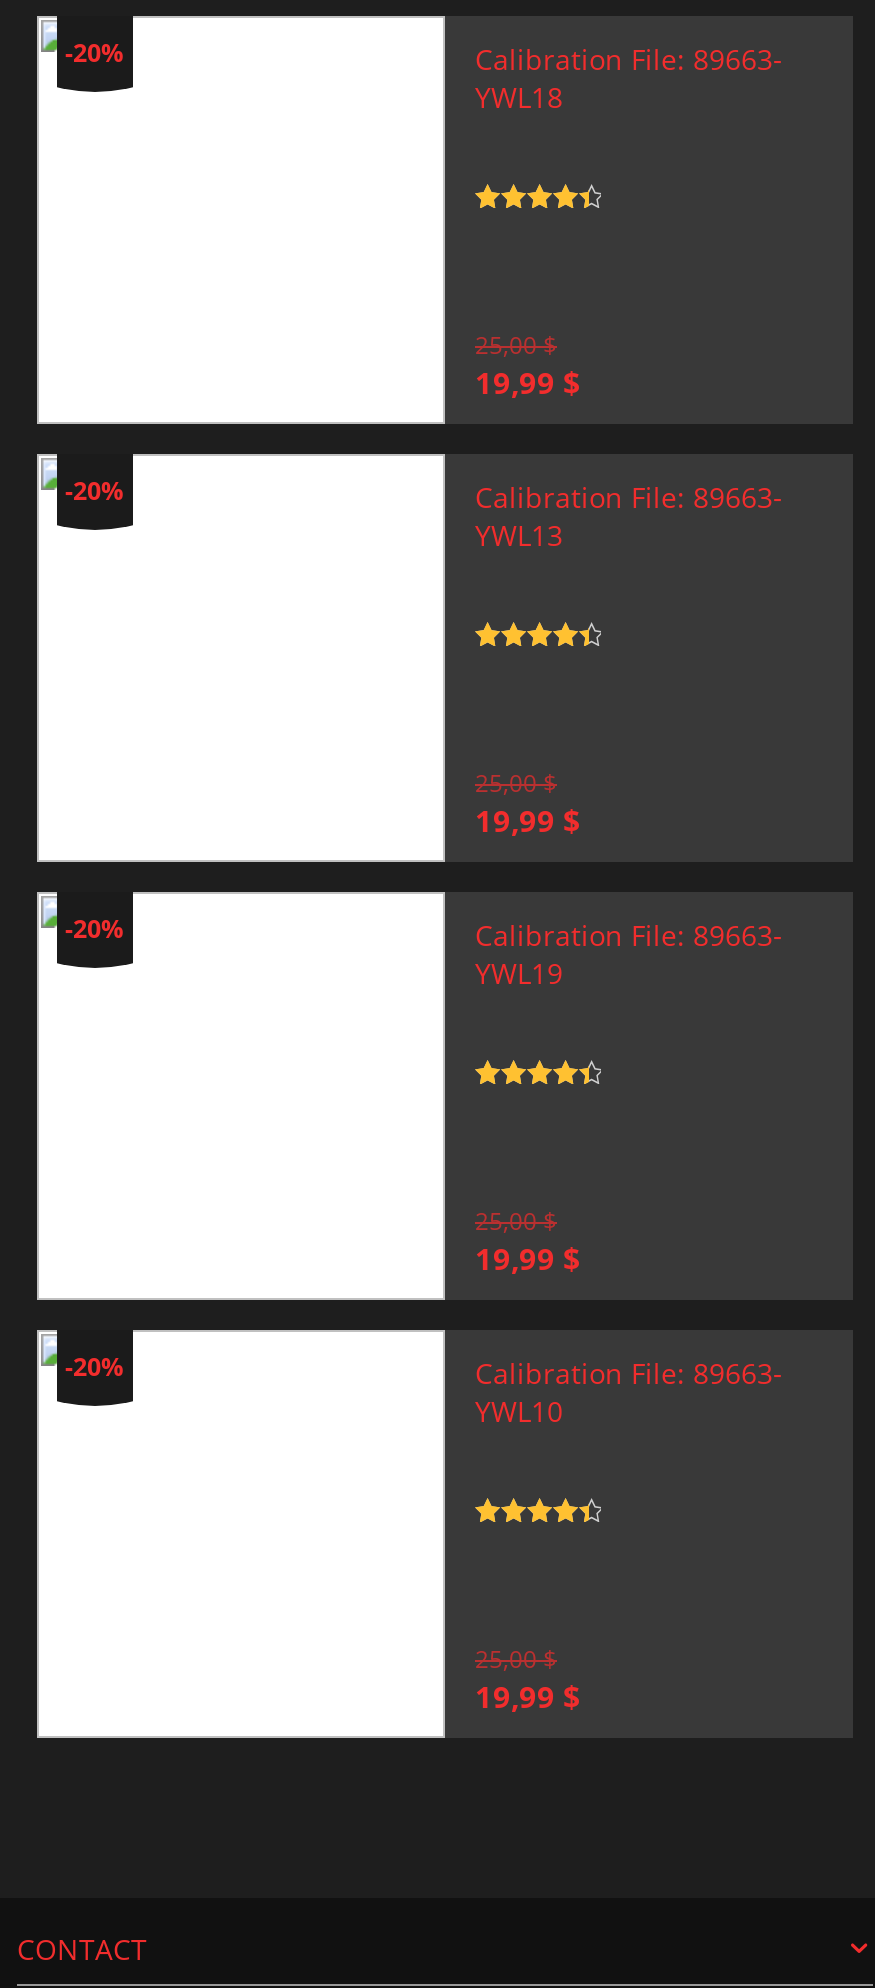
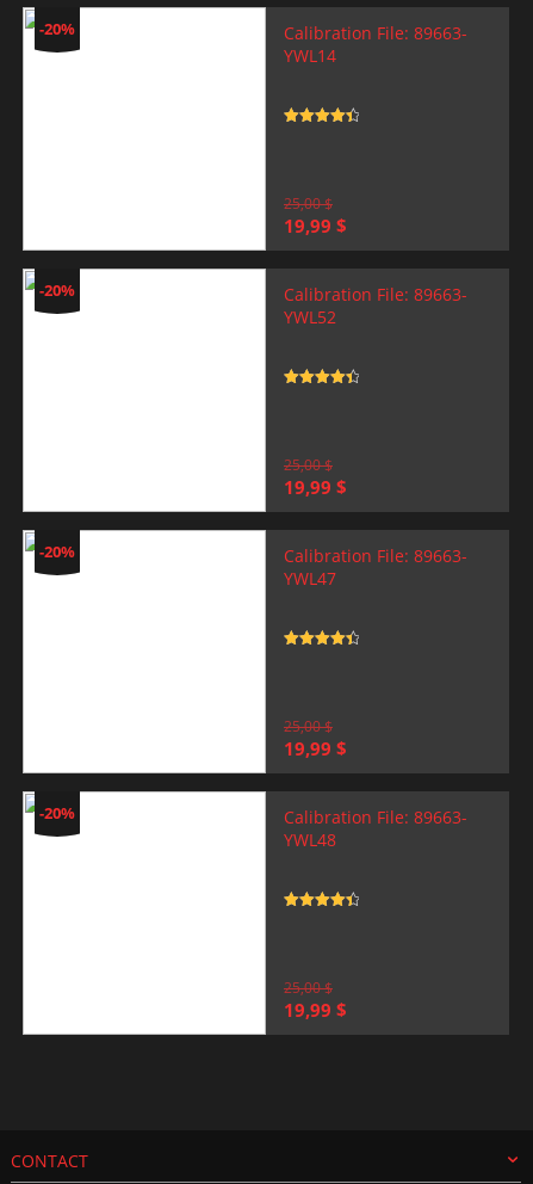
[475,78,563,116] YWL18 -> [284,44,336,67] YWL14
[475,516,563,554] YWL13 -> [284,306,336,328] YWL52
[475,954,563,992] YWL19 -> [284,567,336,590] YWL47
[475,1392,563,1430] YWL10 -> [284,828,336,851] YWL48

